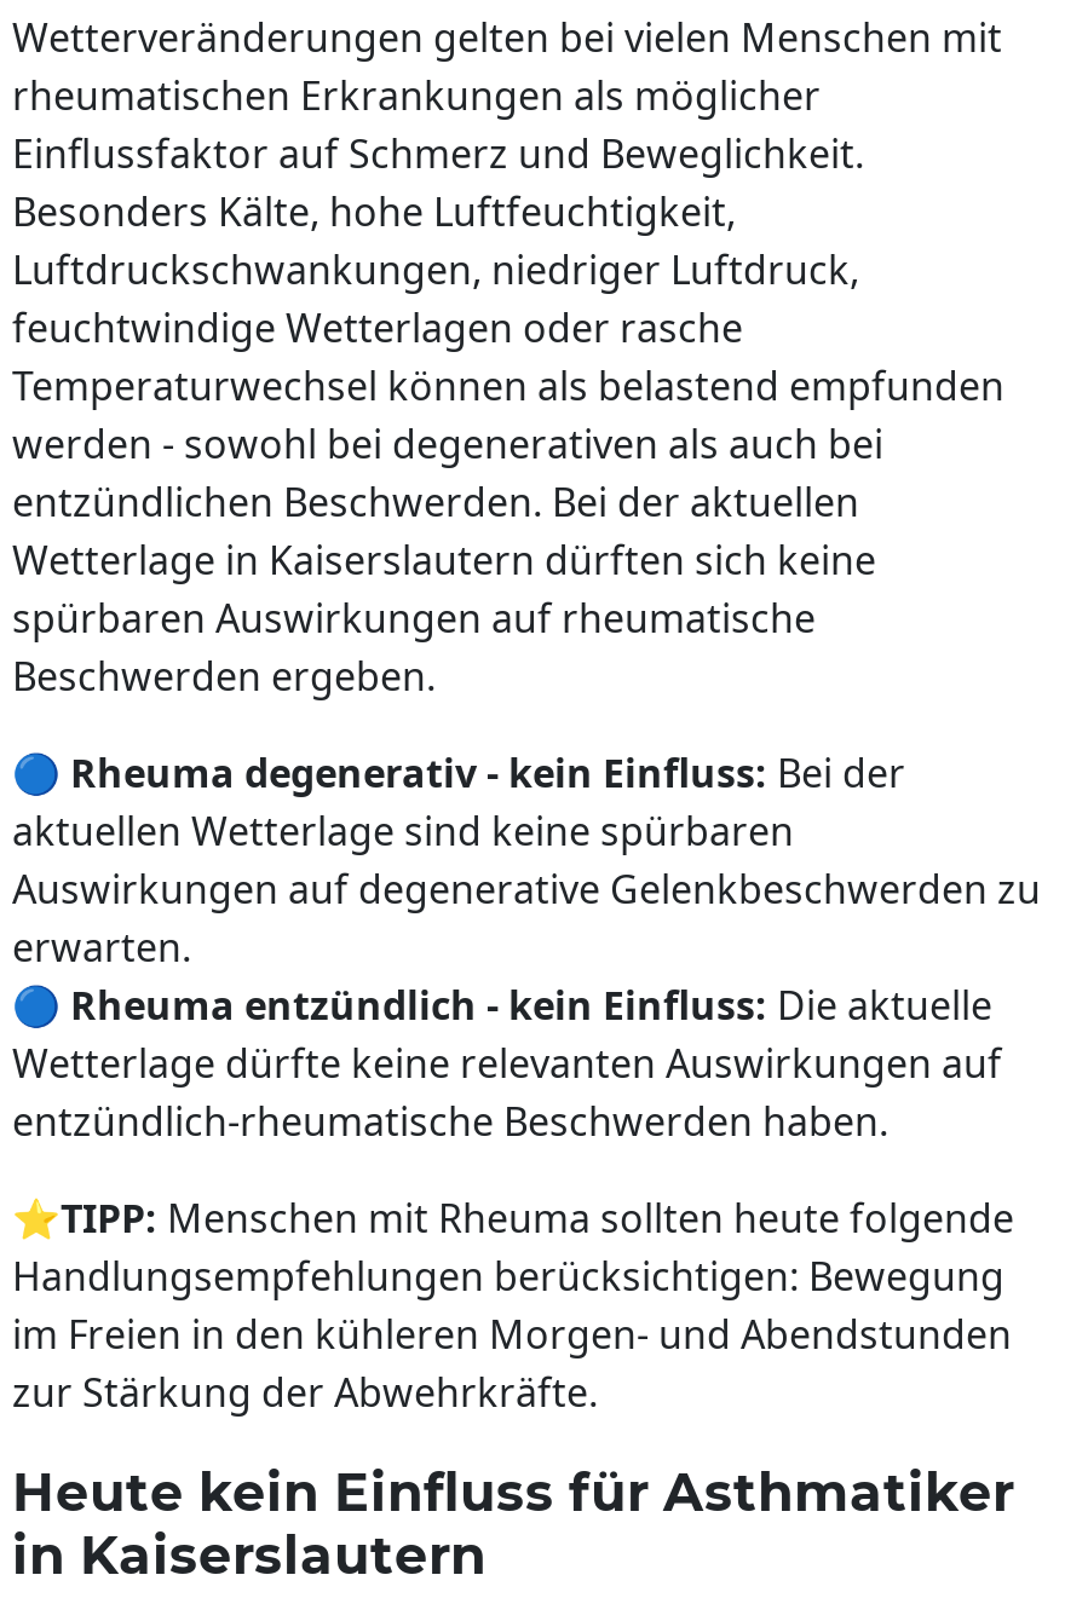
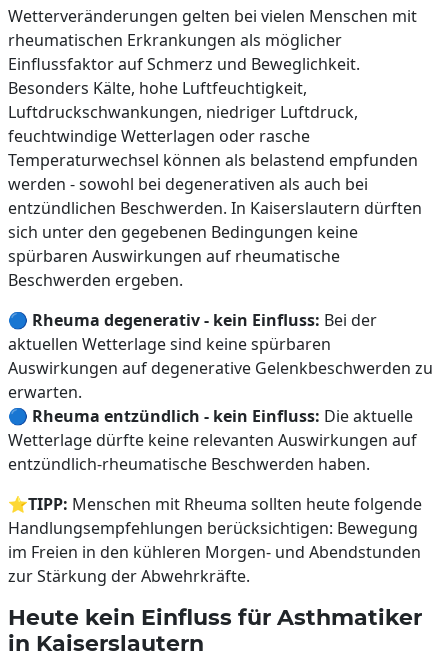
[12,475,859,529] entzündlichen Beschwerden. Bei der aktuellen -> [8,197,422,219] entzündlichen Beschwerden. In Kaiserslautern dürften
[12,533,876,587] Wetterlage in Kaiserslautern dürften sich keine -> [8,221,358,243] sich unter den gegebenen Bedingungen keine

